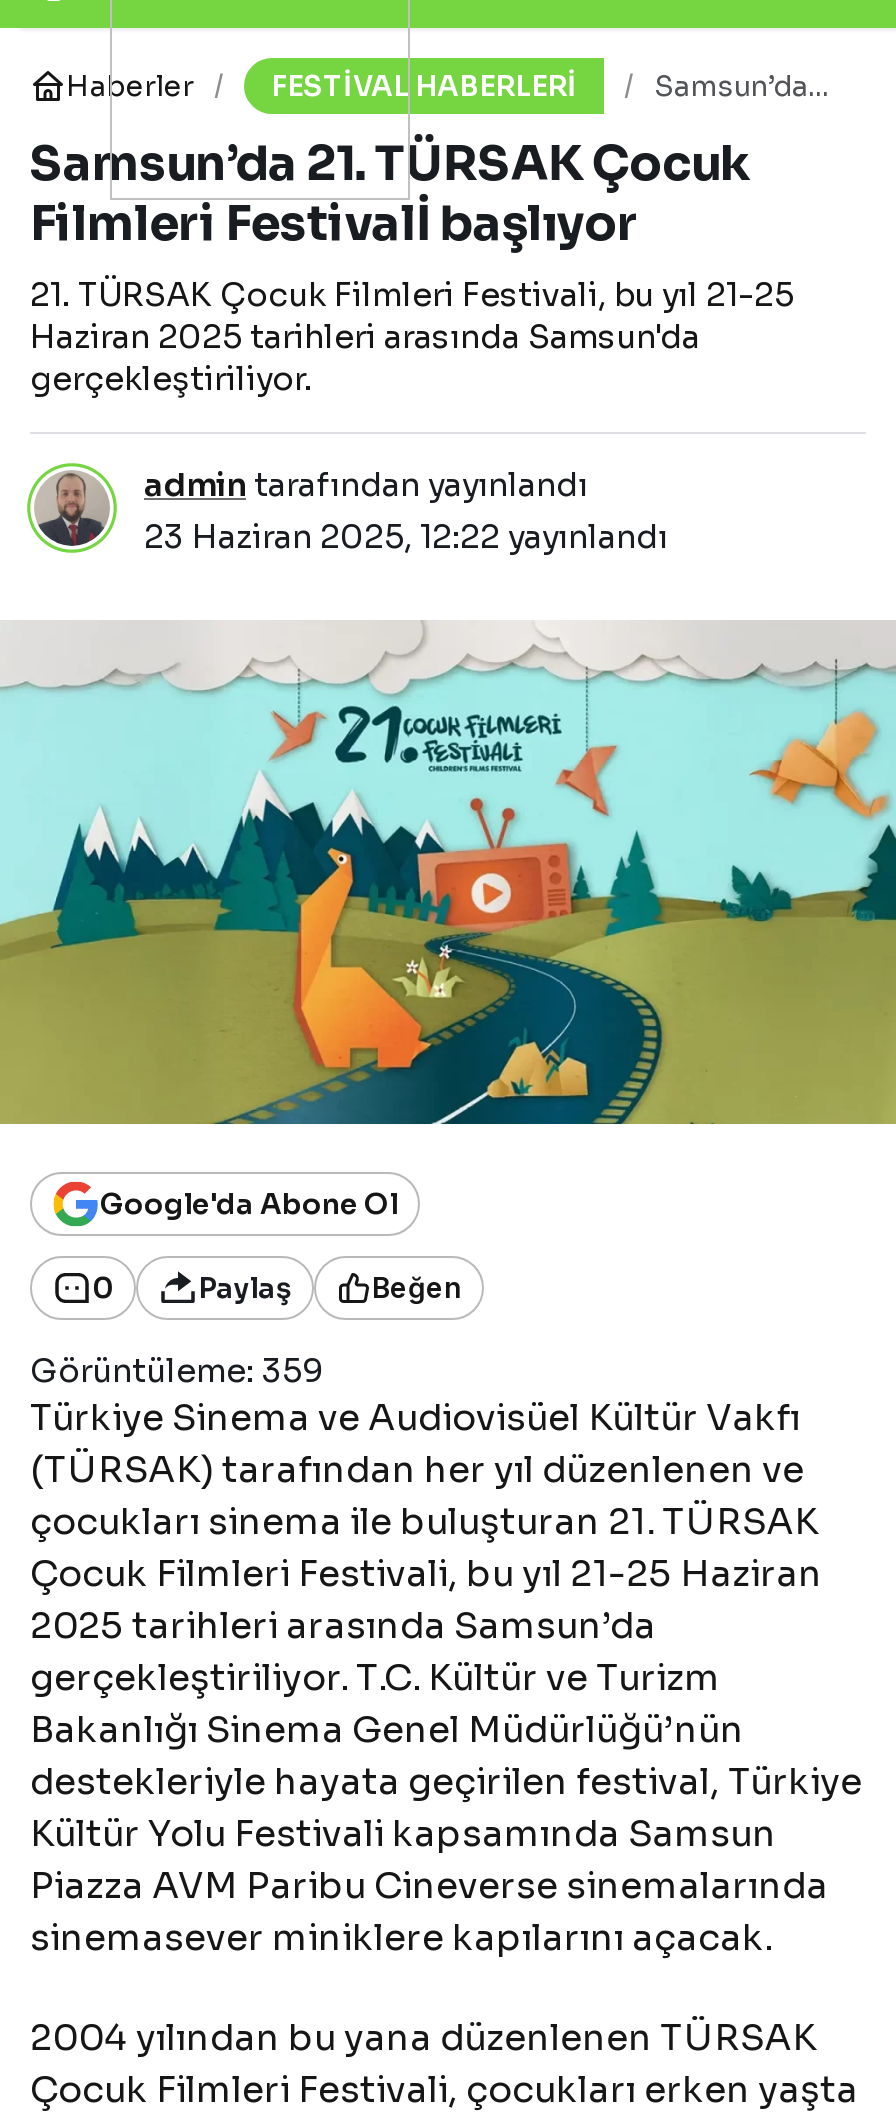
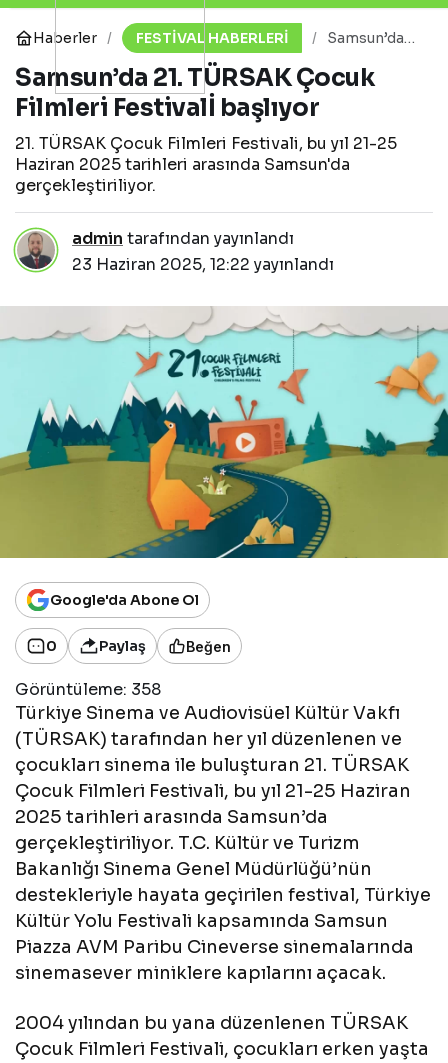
[30,1350,324,1392] Görüntüleme: 359 -> [15,679,161,700] Görüntüleme: 358

